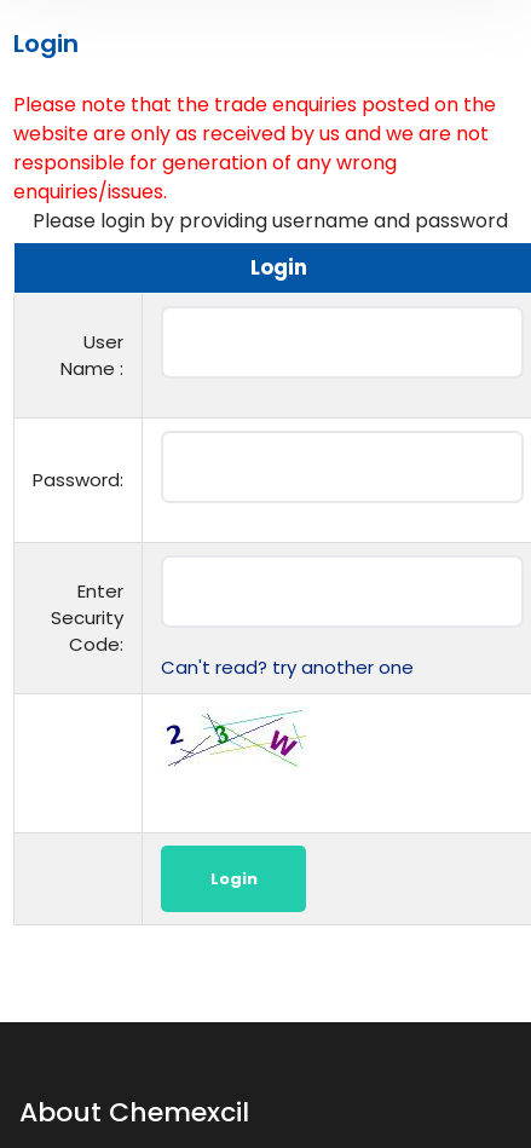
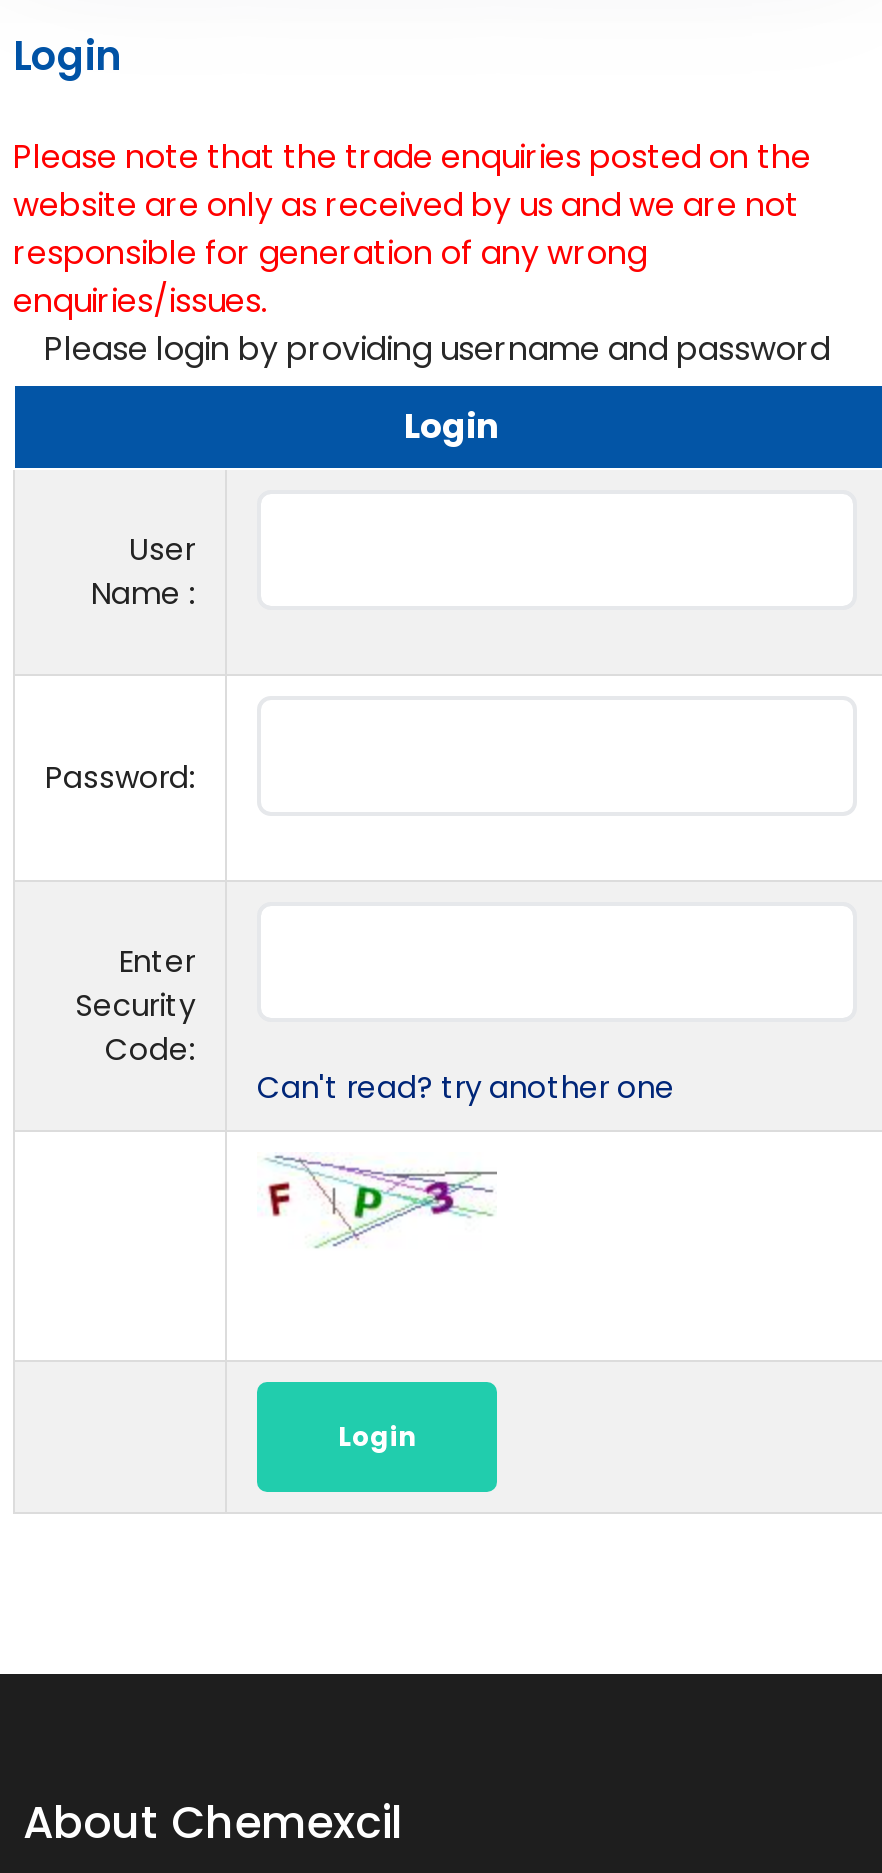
[166,709,306,767] [image] -> [267,1154,497,1248] [image]

